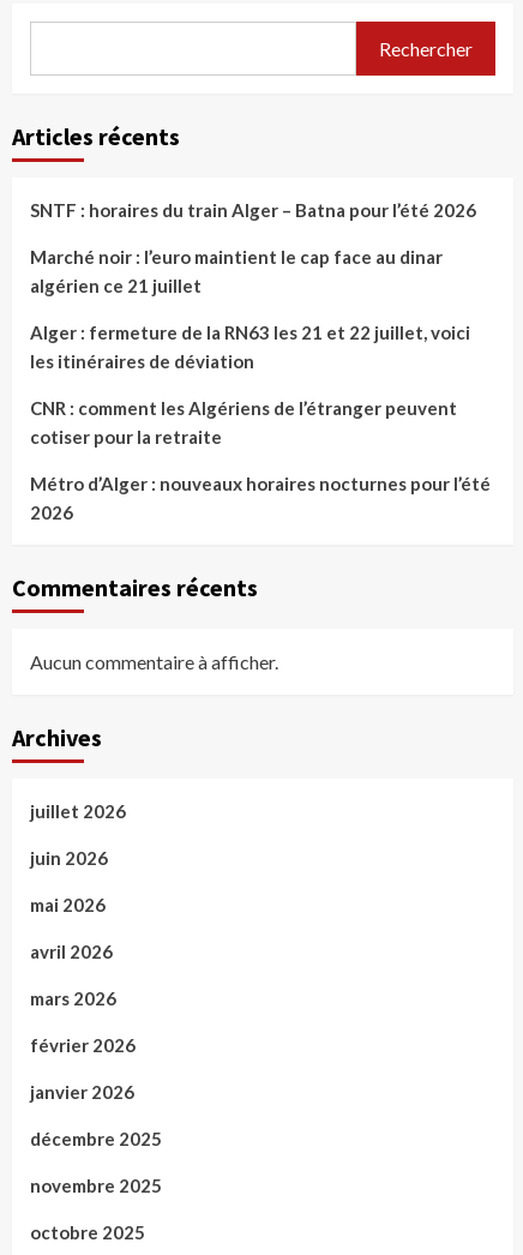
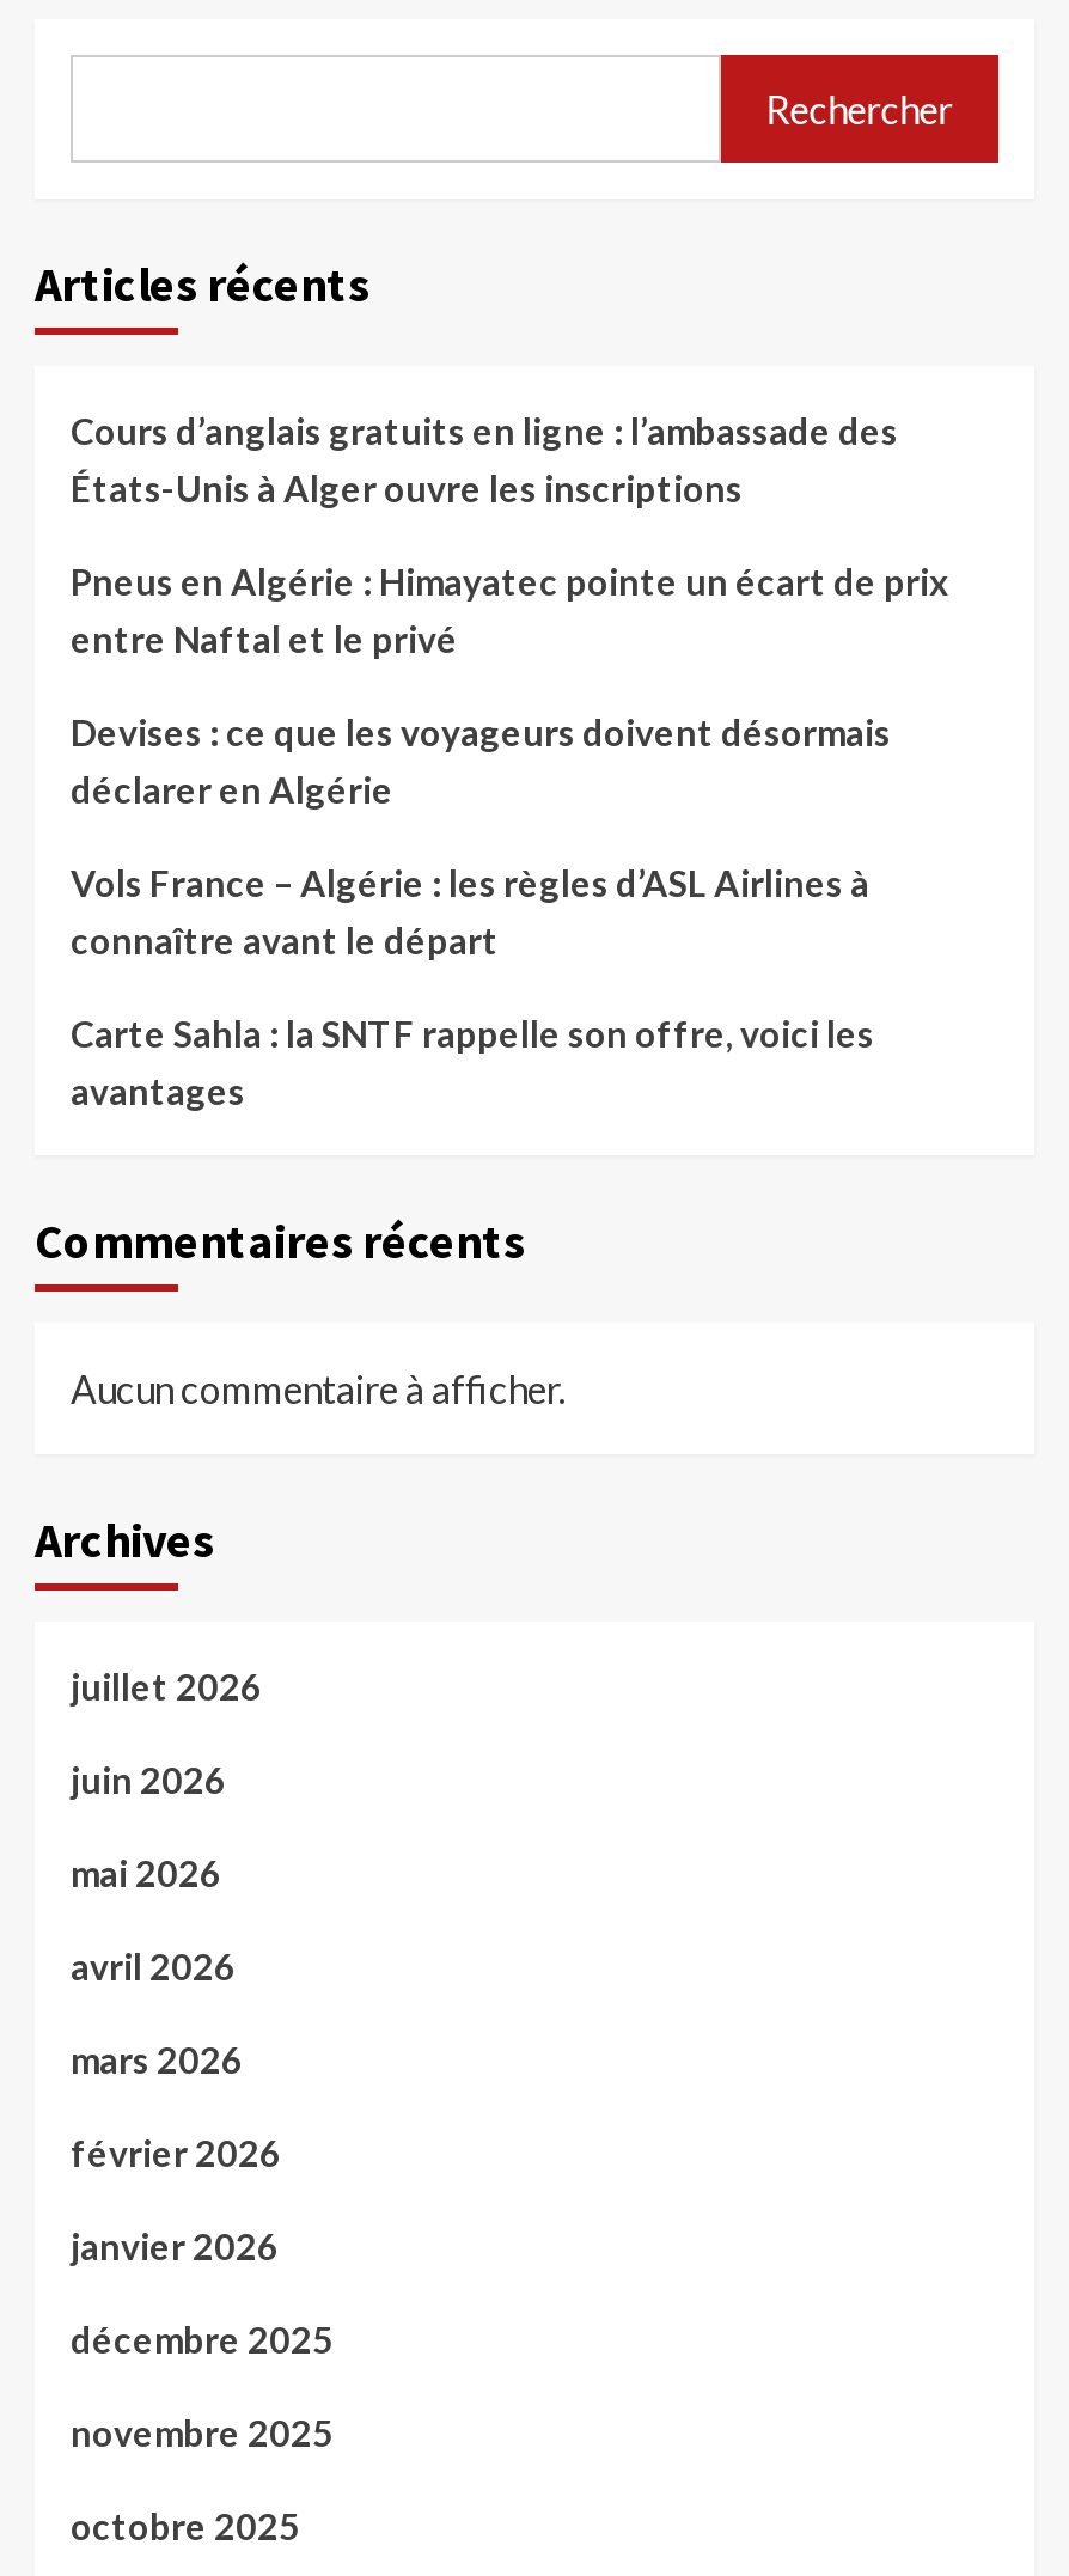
[30,199,476,221] SNTF : horaires du train Alger – Batna pour l’été 2026 -> [71,409,898,510] Cours d’anglais gratuits en ligne : l’ambassade des | États-Unis à Alger ouvre les inscriptions
[30,246,443,296] Marché noir : l’euro maintient le cap face au dinar | algérien ce 21 juillet -> [71,560,948,660] Pneus en Algérie : Himayatec pointe un écart de prix | entre Naftal et le privé
[30,322,470,372] Alger : fermeture de la RN63 les 21 et 22 juillet, voici | les itinéraires de déviation -> [71,711,891,811] Devises : ce que les voyageurs doivent désormais | déclarer en Algérie
[30,397,457,448] CNR : comment les Algériens de l’étranger peuvent | cotiser pour la retraite -> [71,861,869,962] Vols France – Algérie : les règles d’ASL Airlines à | connaître avant le départ
[30,473,491,523] Métro d’Alger : nouveaux horaires nocturnes pour l’été | 2026 -> [71,1012,874,1112] Carte Sahla : la SNTF rappelle son offre, voici les | avantages

